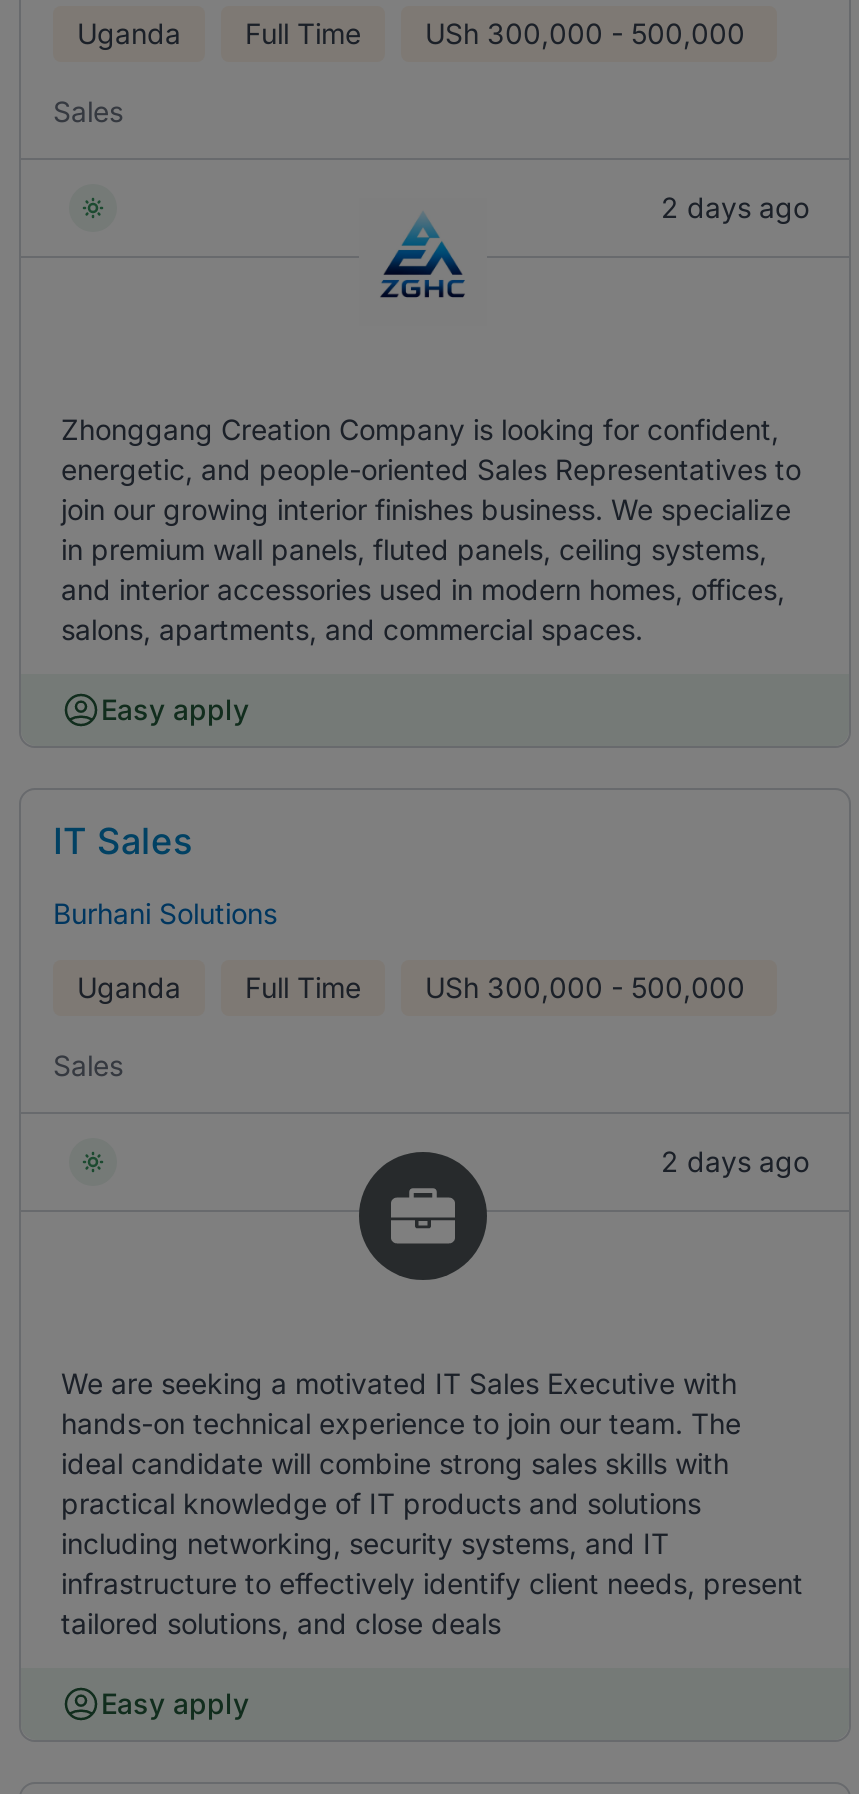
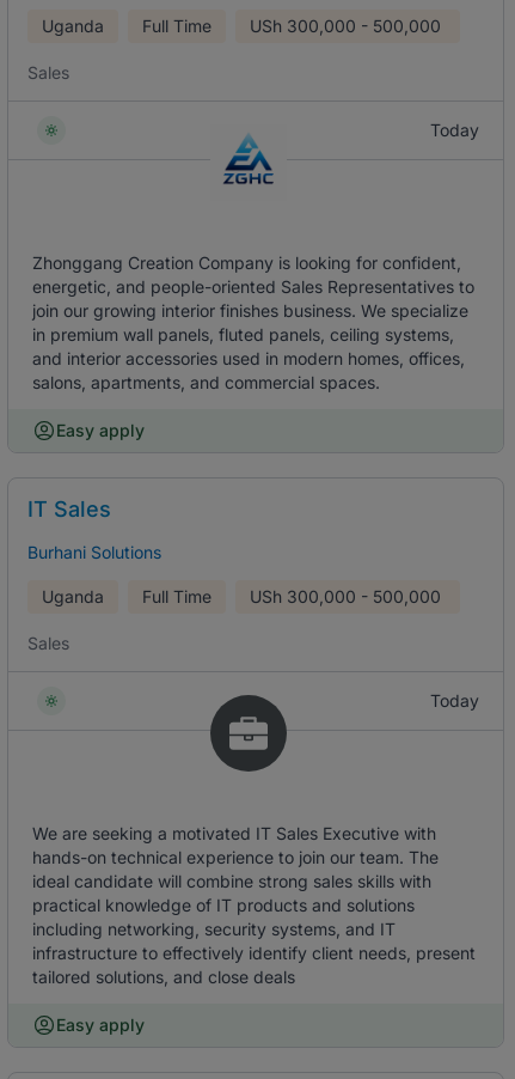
[661,190,809,224] 2 days ago -> [430,120,479,140] Today
[661,1144,809,1178] 2 days ago -> [430,690,479,711] Today

